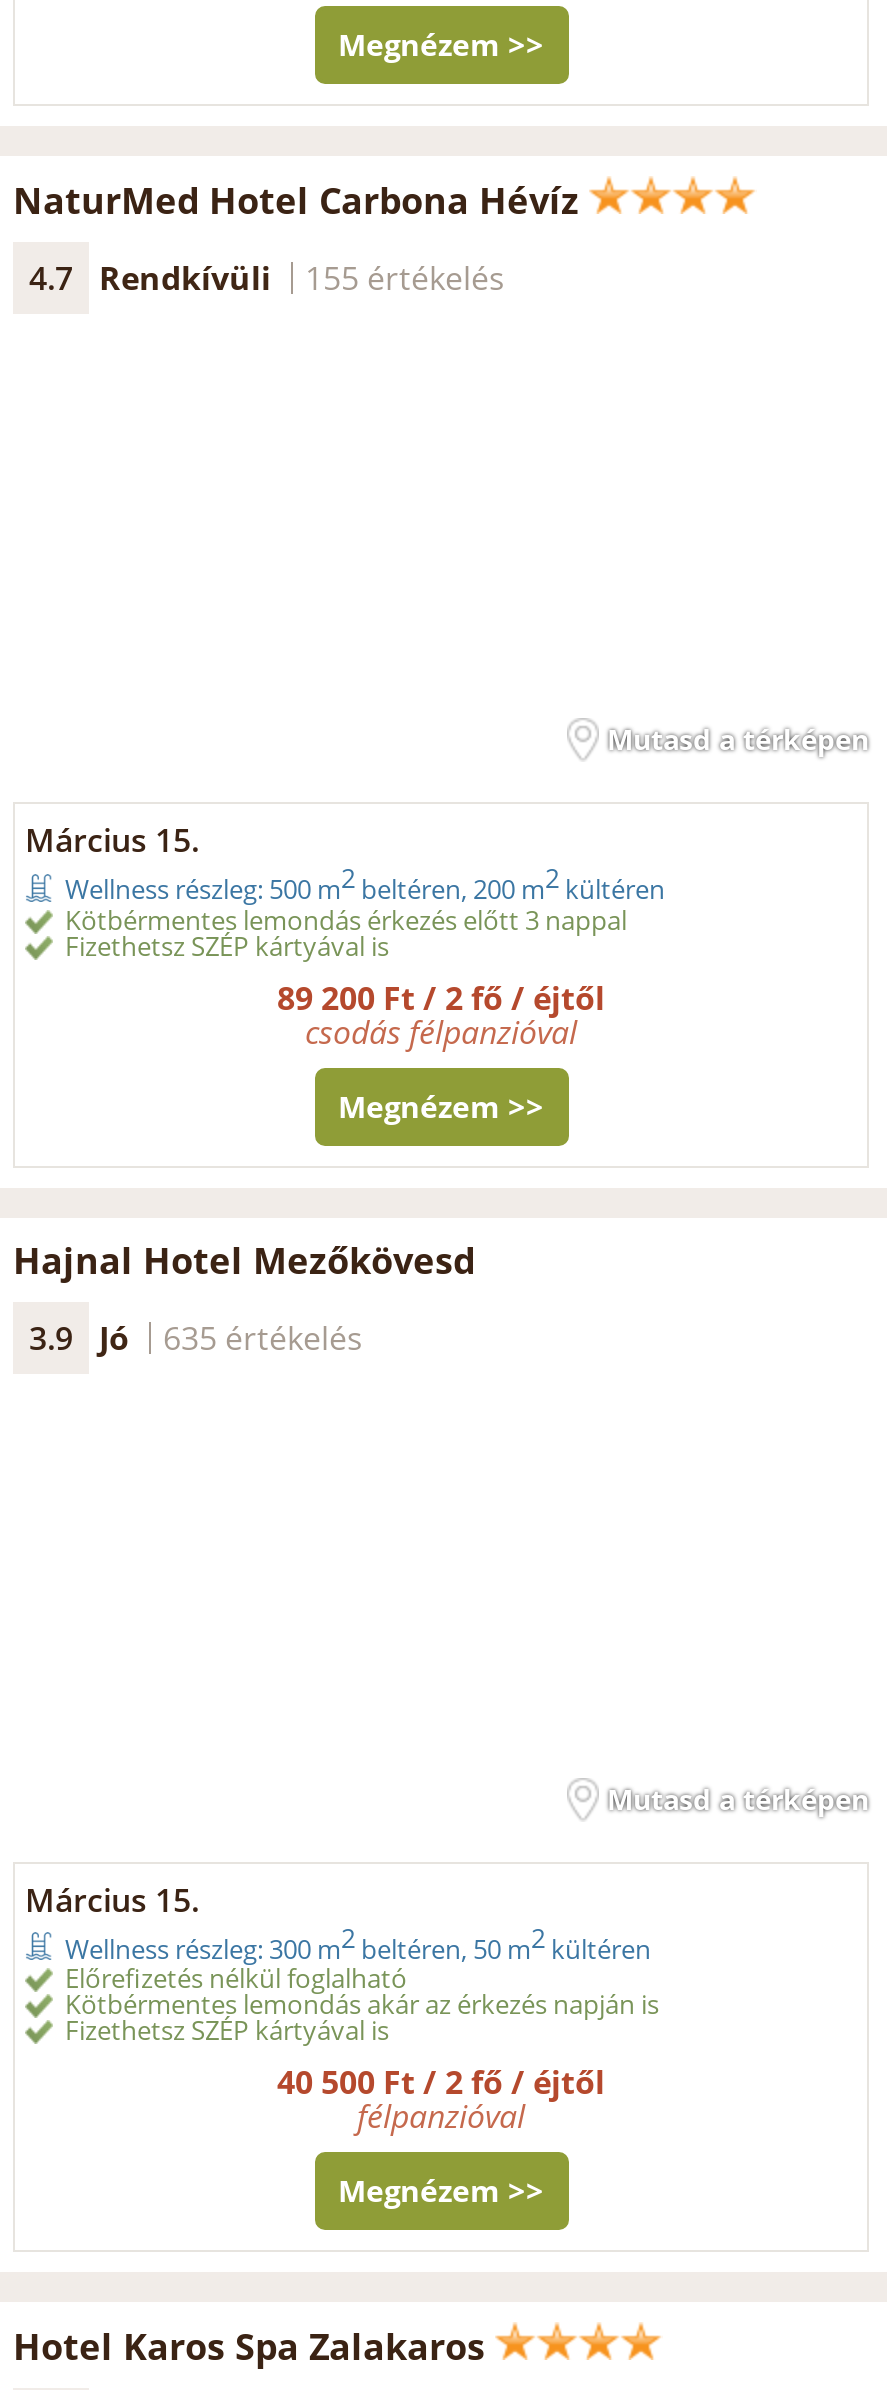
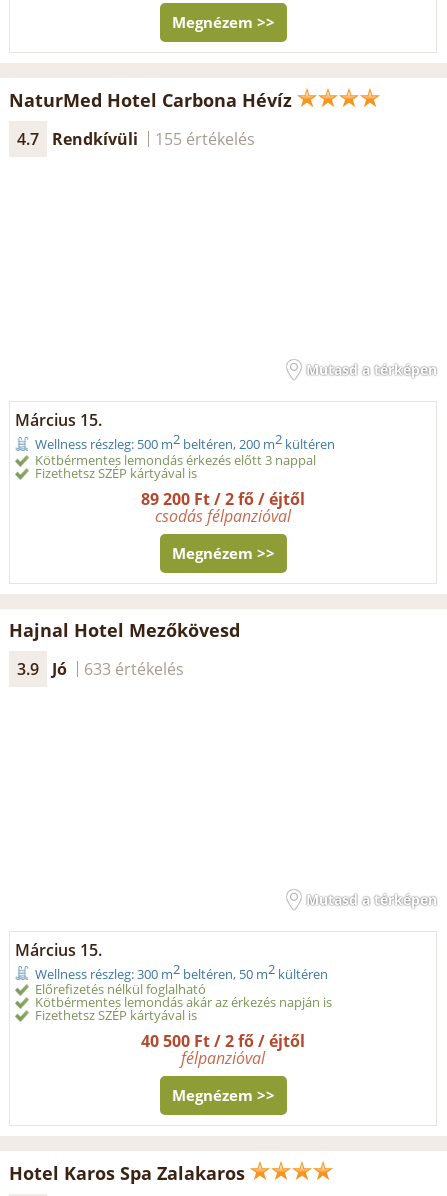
[29,1315,363,1359] 3.9 Jó 635 értékelés -> [17,658,184,680] 3.9 Jó 633 értékelés

